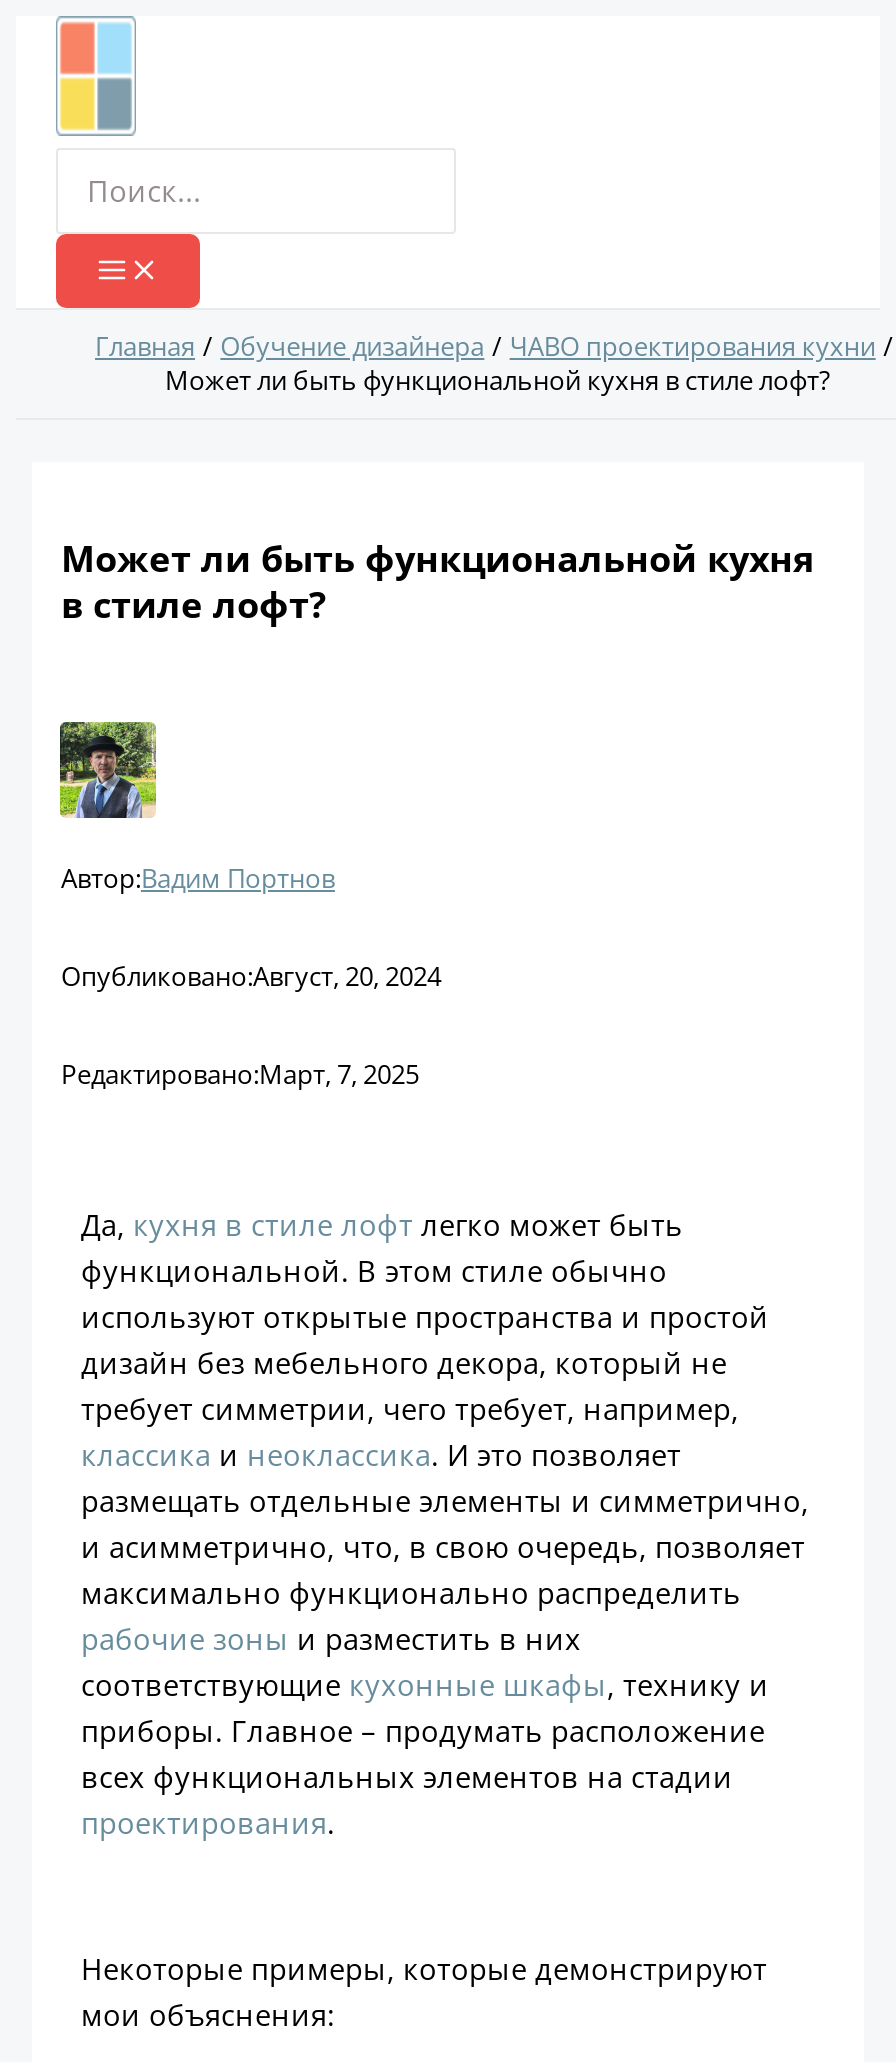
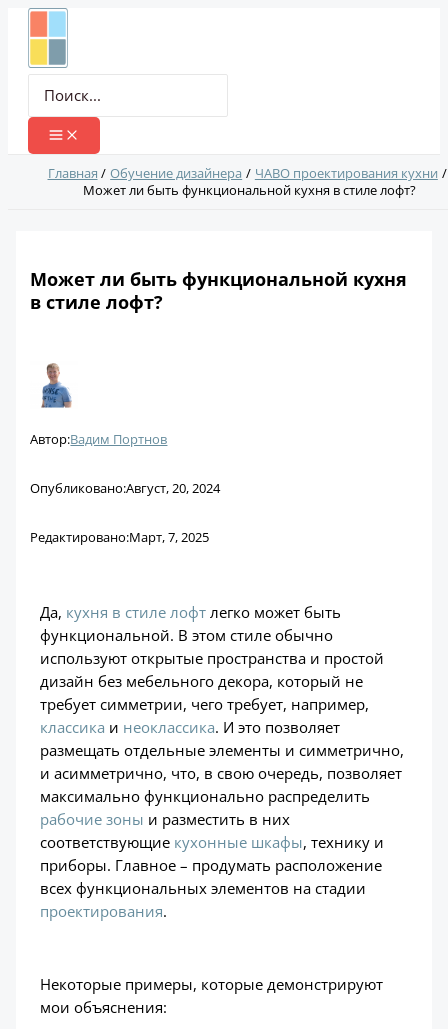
[58,720,158,820] [image] -> [30,361,78,409] [image]

